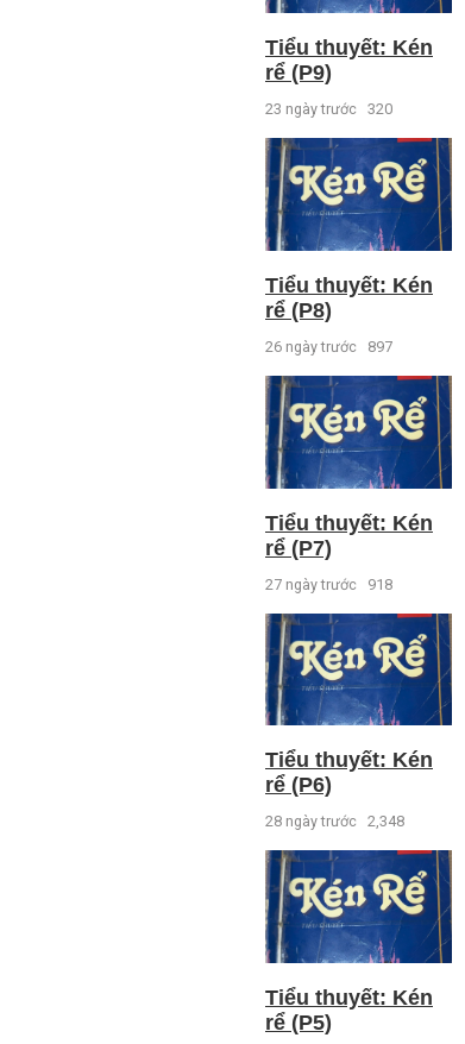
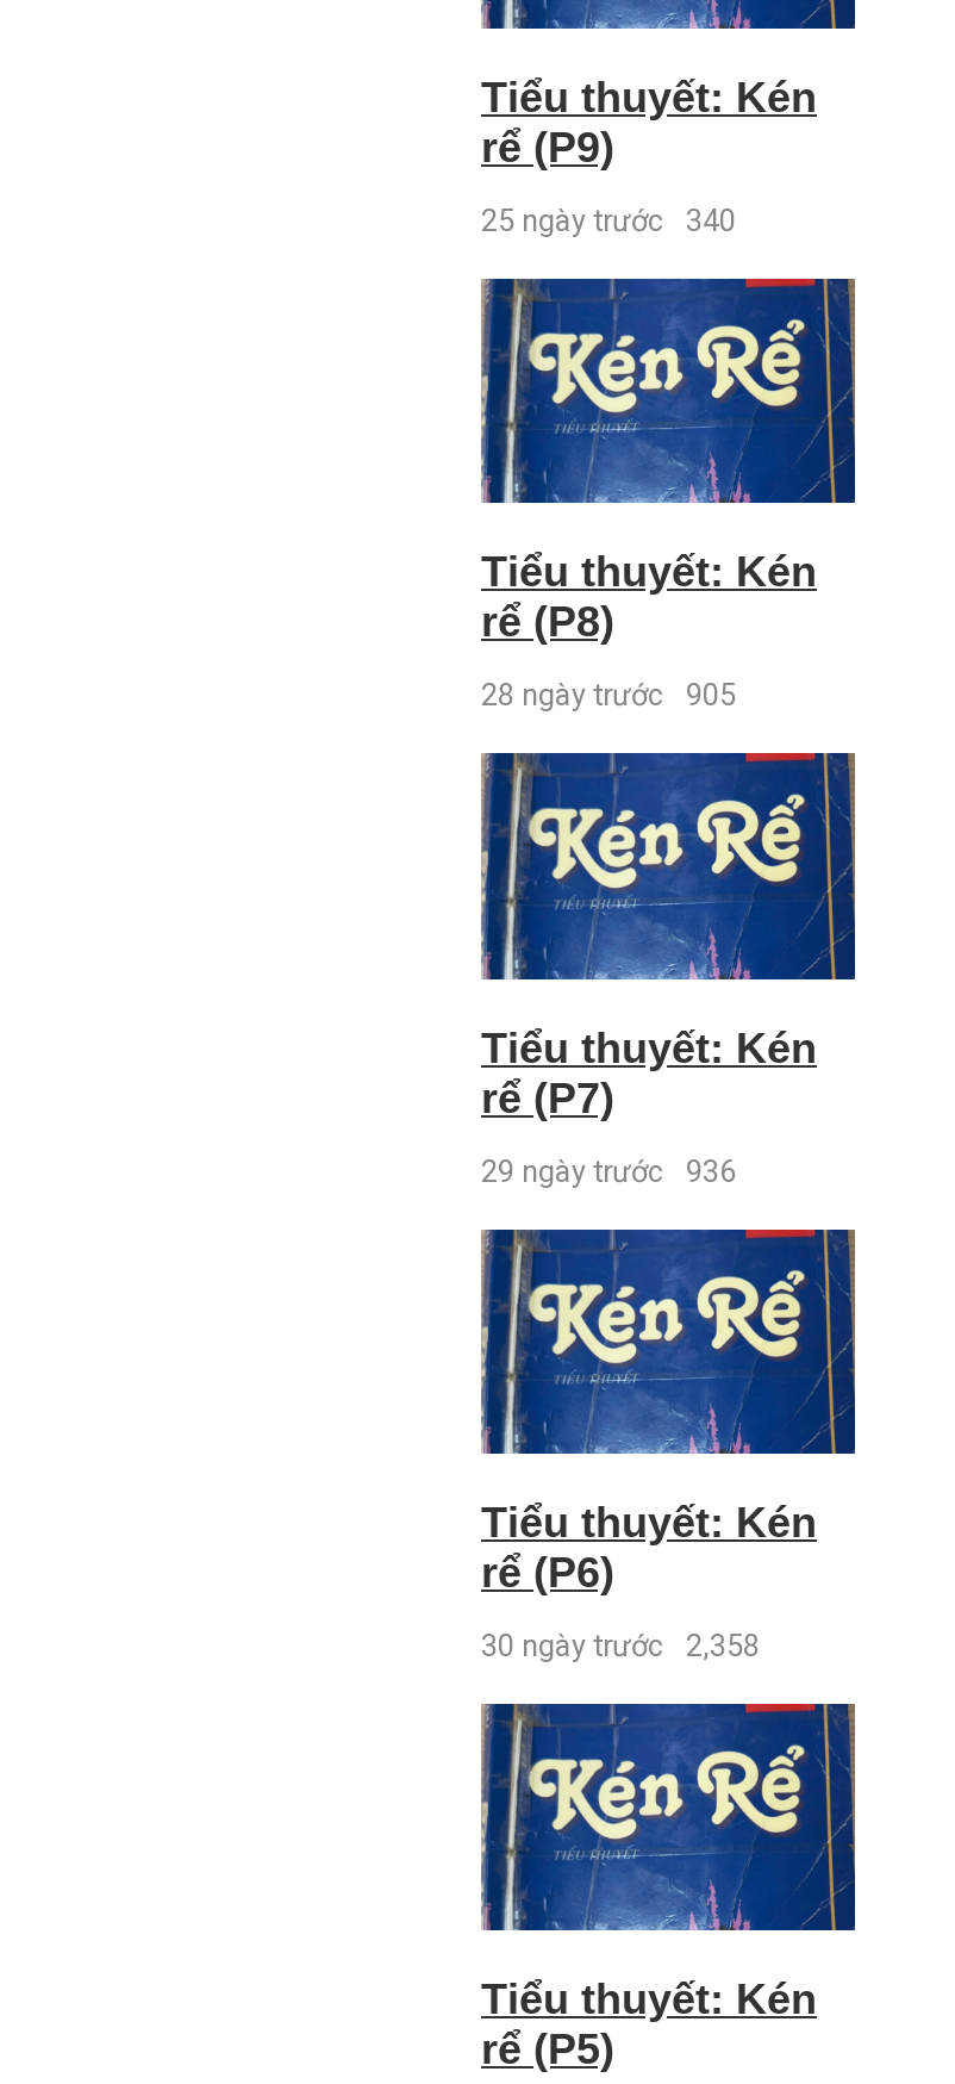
[265,100,392,118] 23 ngày trước 320 -> [481,201,736,237] 25 ngày trước 340
[265,338,392,356] 26 ngày trước 897 -> [481,677,736,713] 28 ngày trước 905
[265,575,392,593] 27 ngày trước 918 -> [481,1152,736,1188] 29 ngày trước 936
[265,812,404,830] 28 ngày trước 2,348 -> [481,1628,760,1664] 30 ngày trước 2,358

